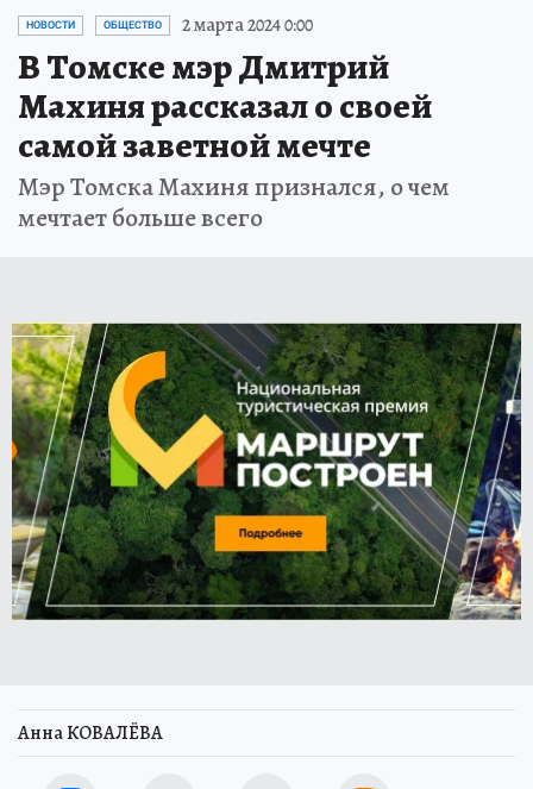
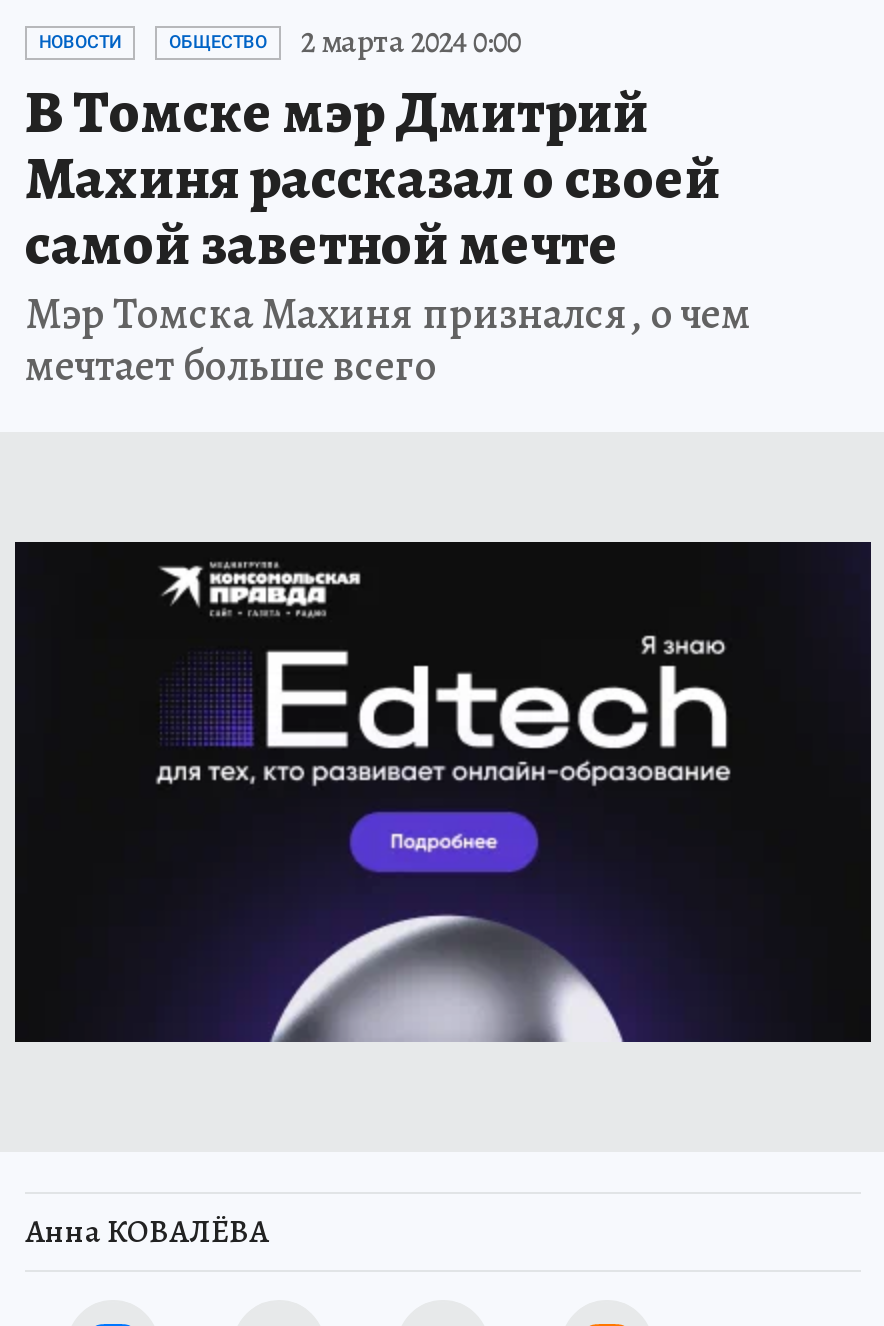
[11,323,522,621] [image] -> [13,540,873,1042] [image]

